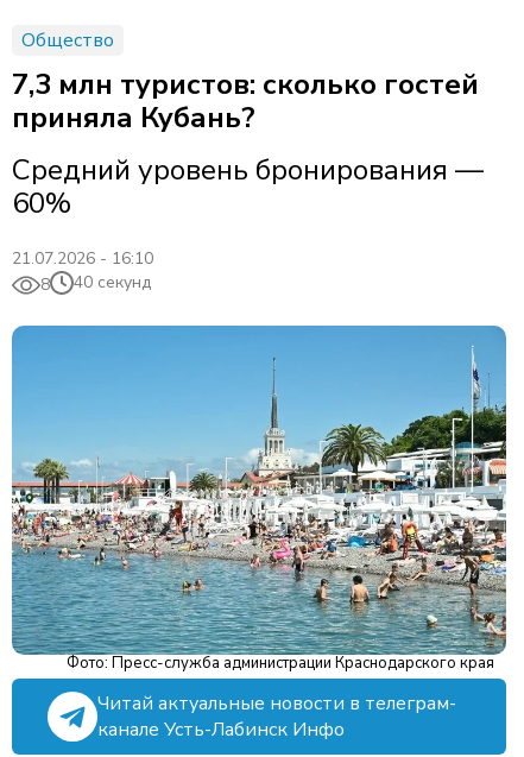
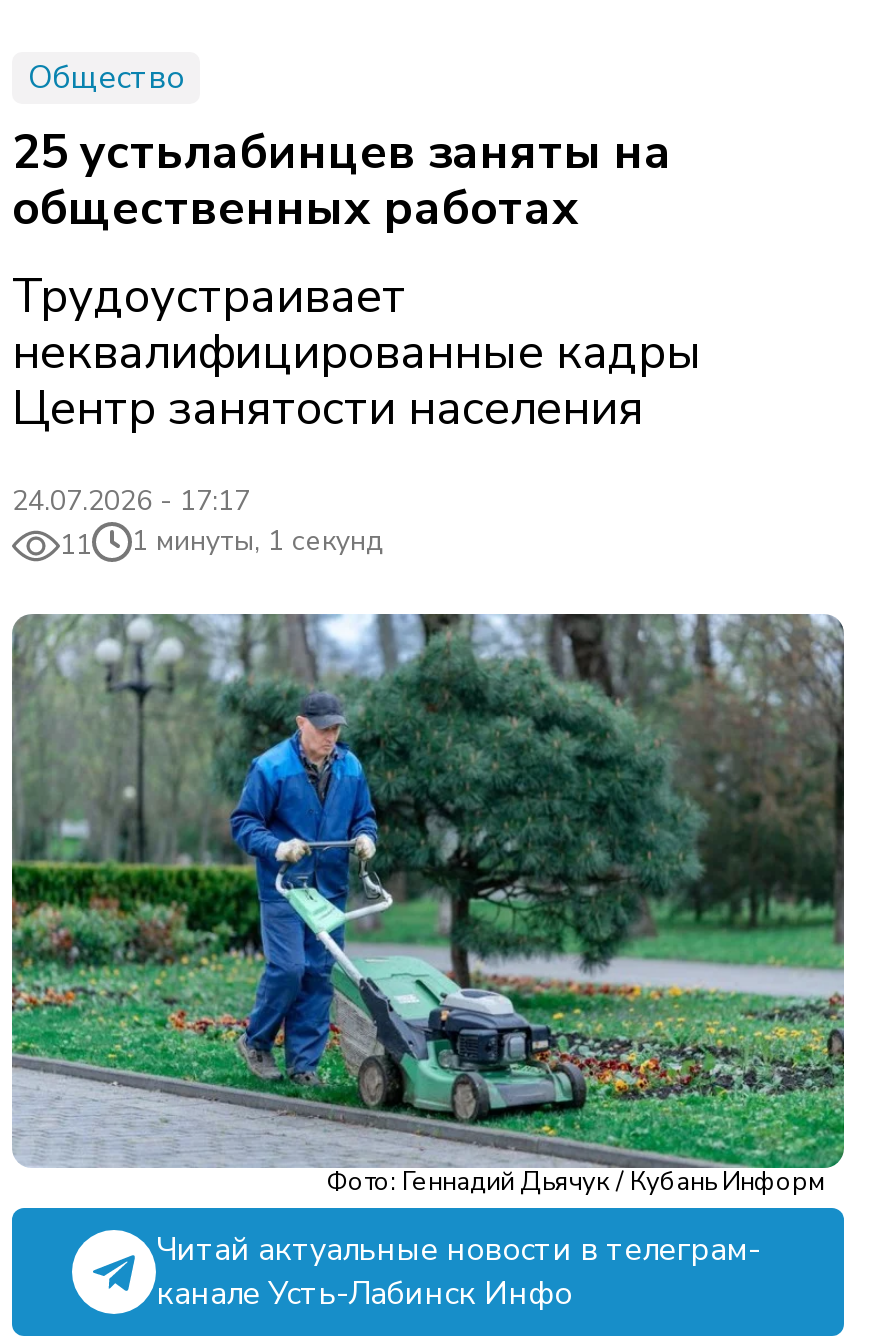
[12,65,484,222] 7,3 млн туристов: сколько гостей | приняла Кубань? | Средний уровень бронирования — | 60% -> [12,120,702,440] 25 устьлабинцев заняты на | общественных работах | Трудоустраивает | неквалифицированные кадры | Центр занятости населения
[12,247,153,296] 21.07.2026 - 16:10 | 8 | 40 секунд -> [12,482,382,564] 24.07.2026 - 17:17 | 11 | 1 минуты, 1 секунд
[11,324,507,674] [image] | Фото: Пресс-служба администрации Краснодарского края -> [10,612,846,1201] [image] | Фото: Геннадий Дьячук / Кубань Информ

